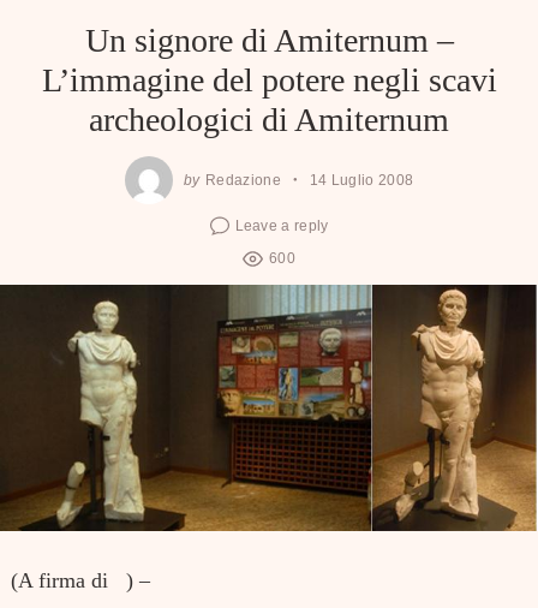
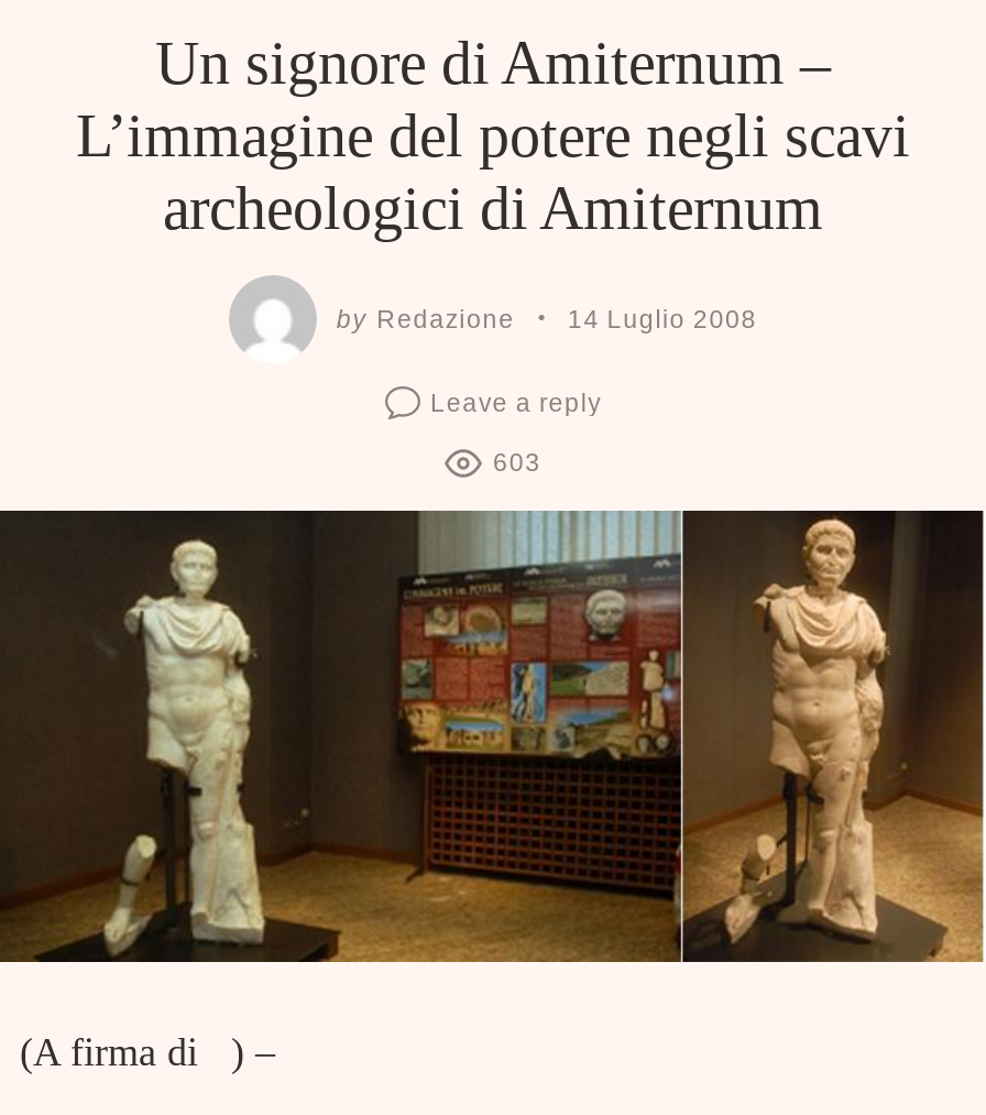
[269,249,295,265] 600 -> [493,446,541,475] 603

